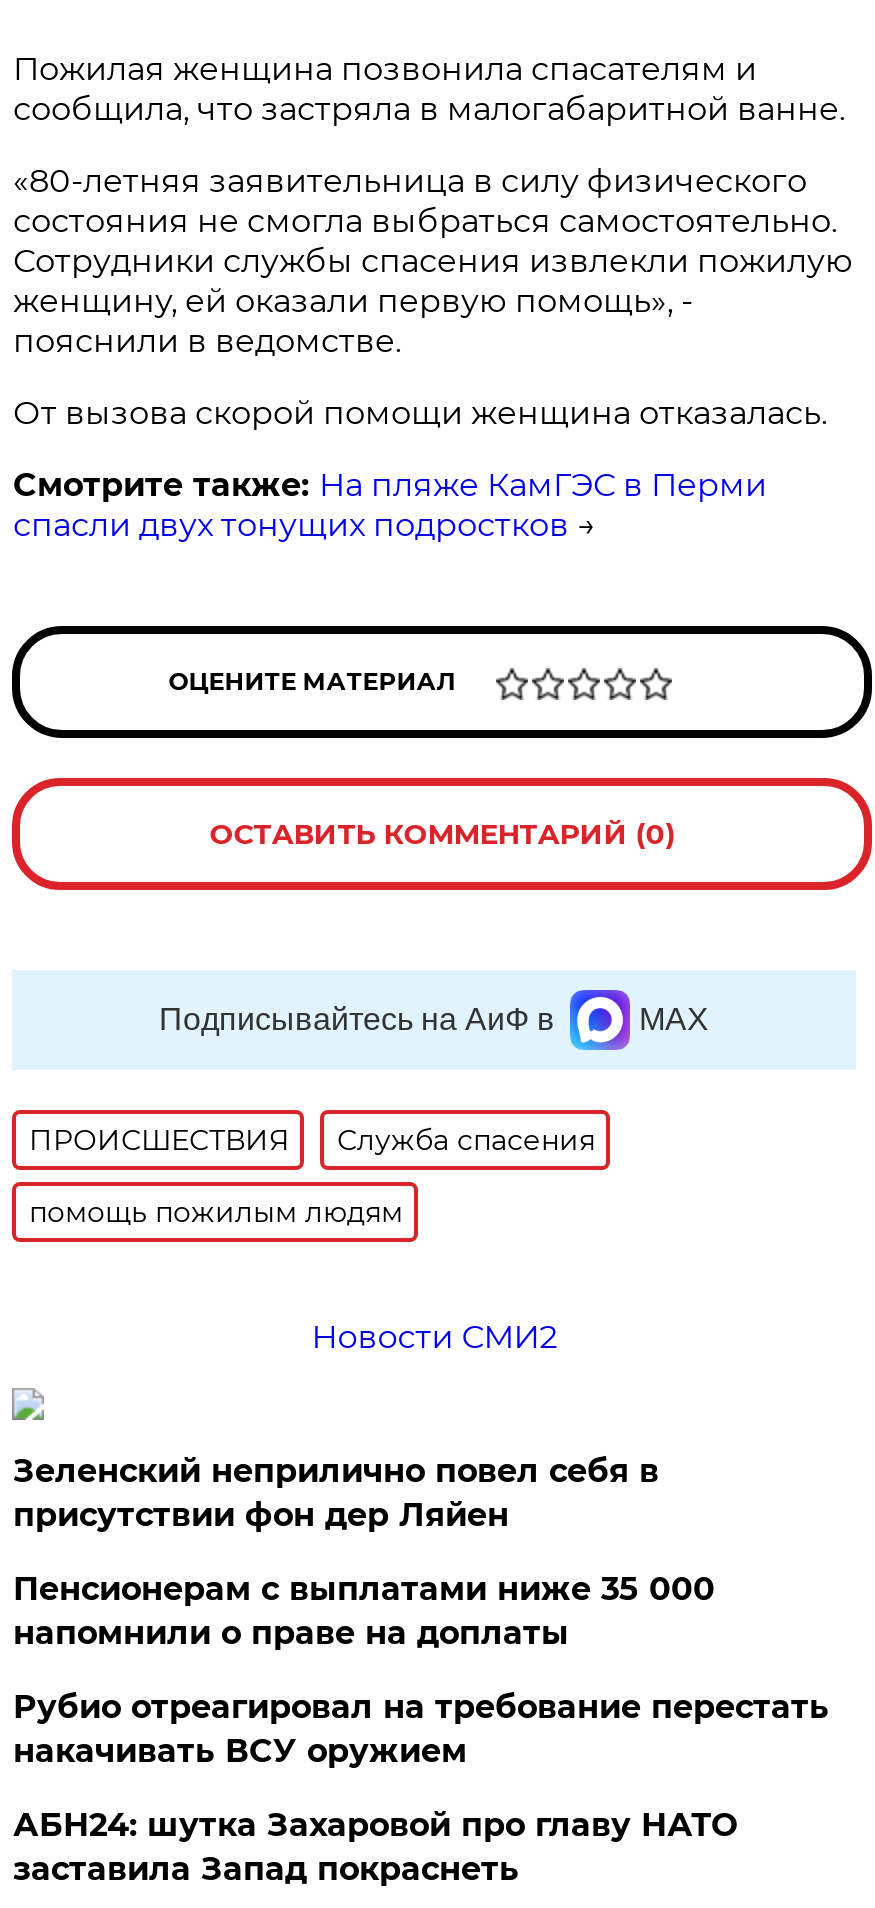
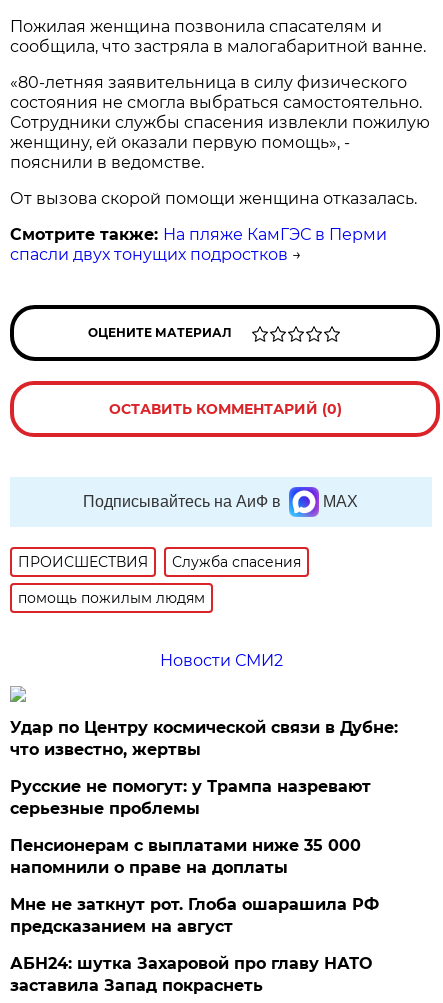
[13,1452,659,1534] Зеленский неприлично повел cебя в | присутствии фон дер Ляйен -> [10,718,398,818] Удар по Центру космической связи в Дубне: | что известно, жертвы | Русские не помогут: у Трампа назревают | серьезные проблемы
[13,1688,829,1770] Рубио отреагировал на требование перестать | накачивать ВСУ оружием -> [10,895,379,936] Мне не заткнут рот. Глоба ошарашила РФ | предсказанием на август

